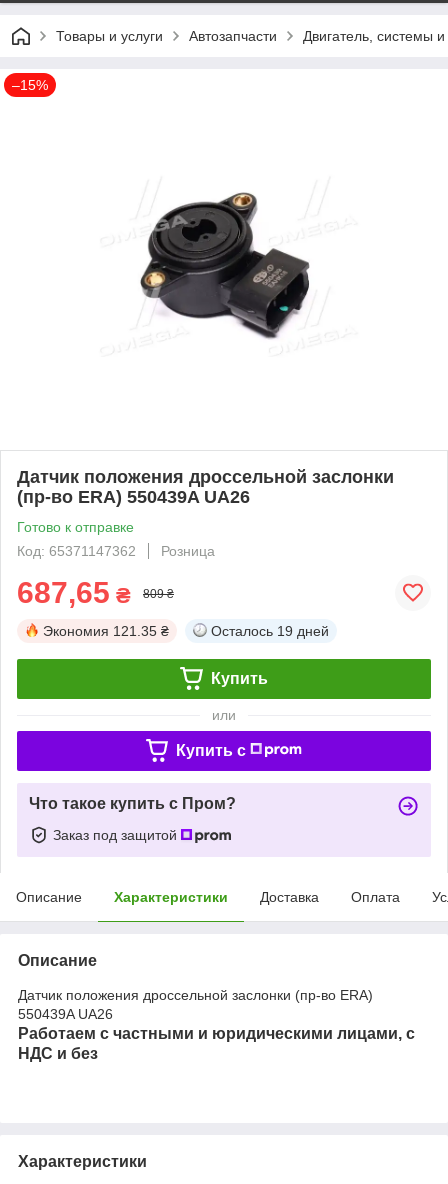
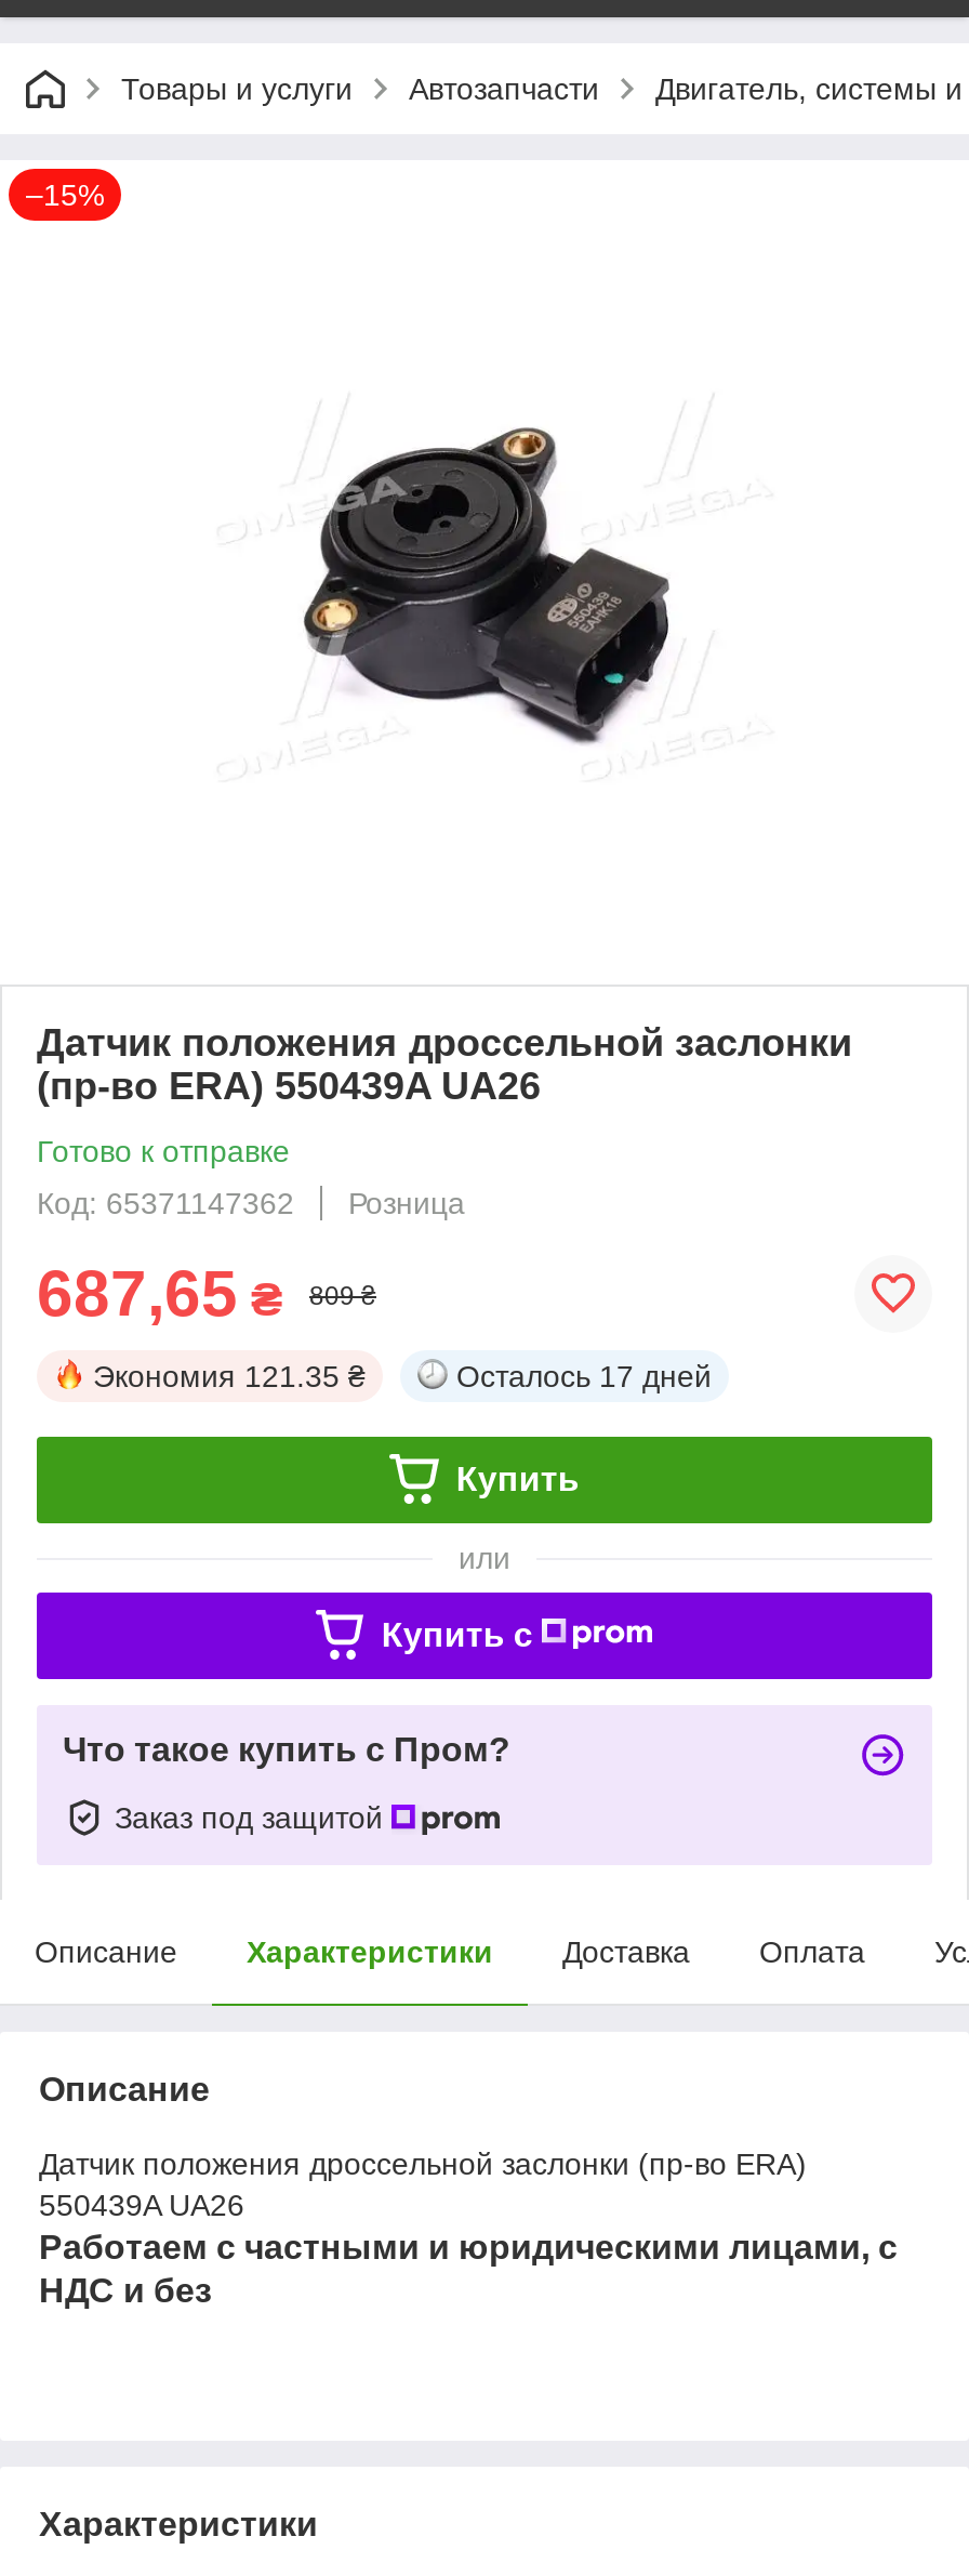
[211,623,329,639] Осталось 19 дней -> [456,1358,712,1393] Осталось 17 дней

